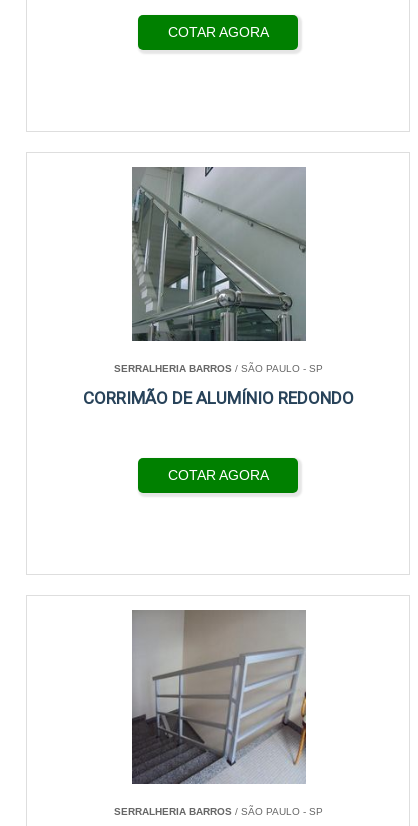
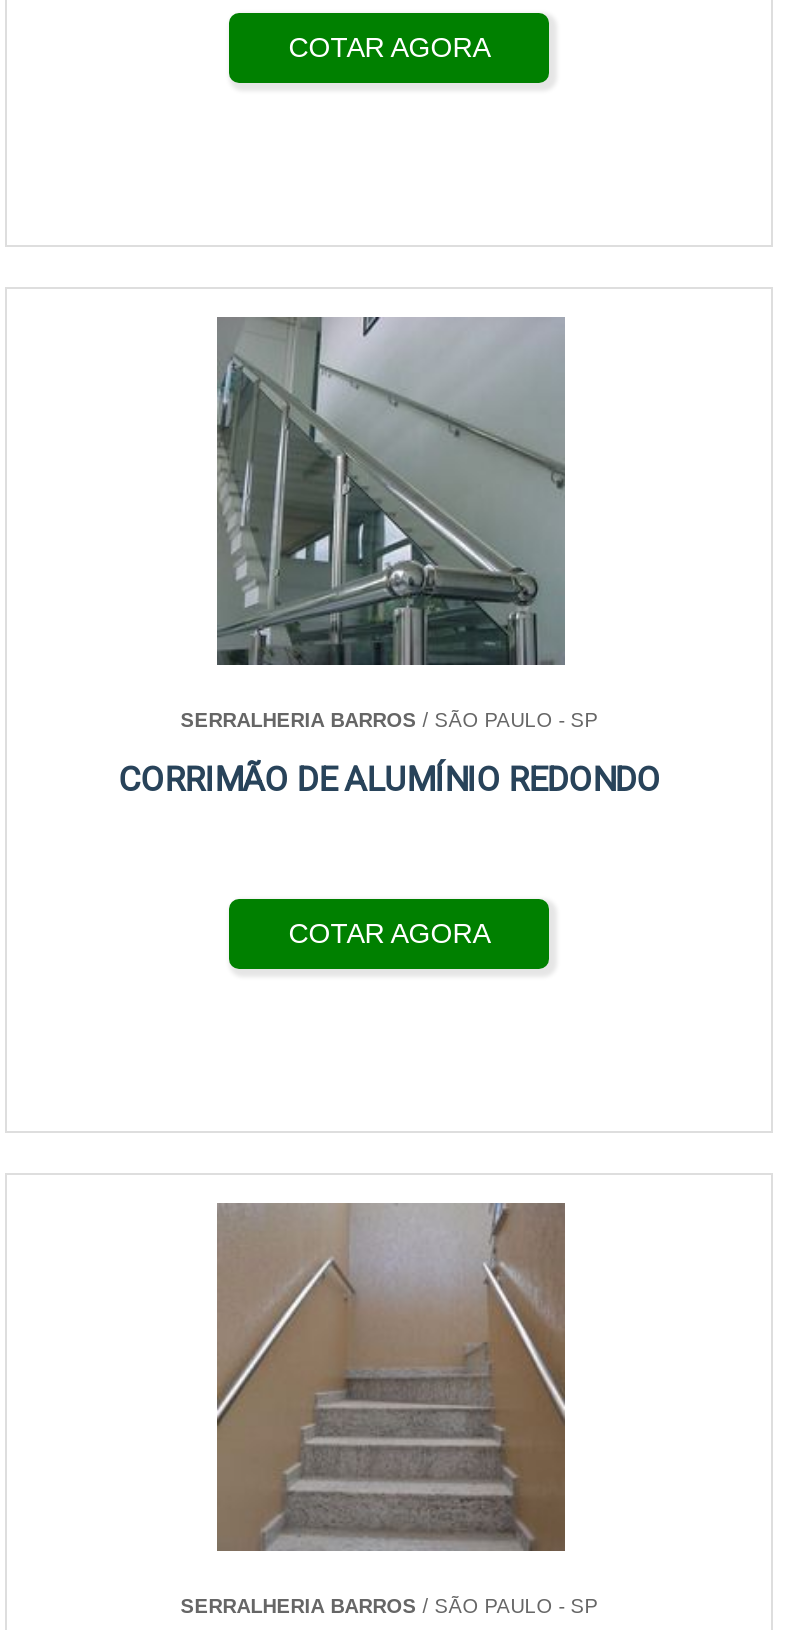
[132,610,306,784] [image] -> [217,1203,565,1551] [image]

